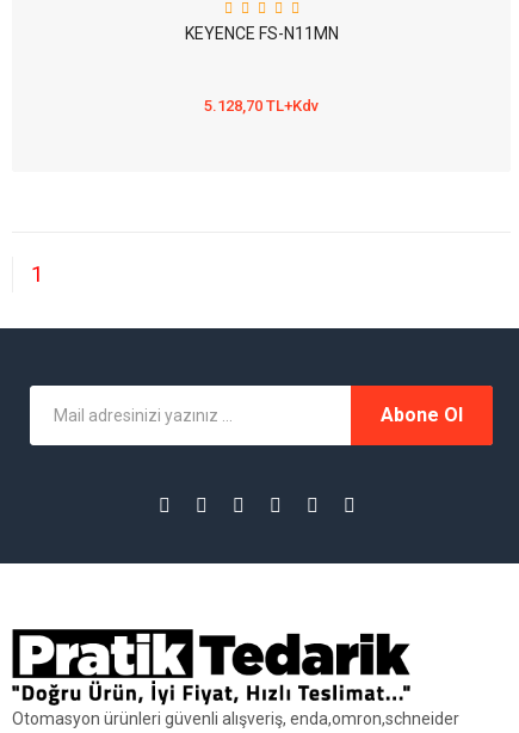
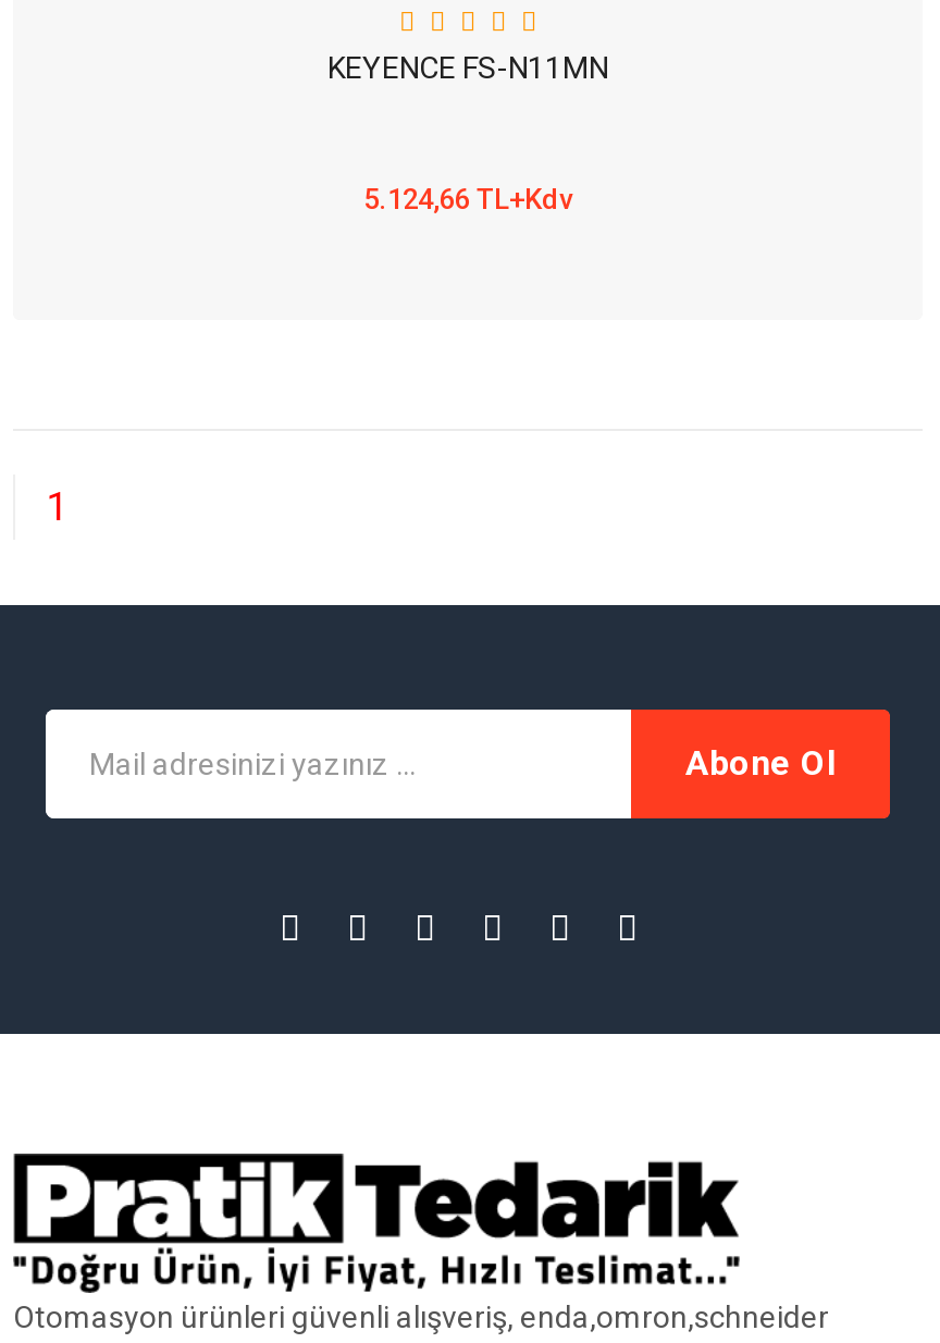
[204,97,319,115] 5.128,70 TL+Kdv -> [363,183,572,216] 5.124,66 TL+Kdv

